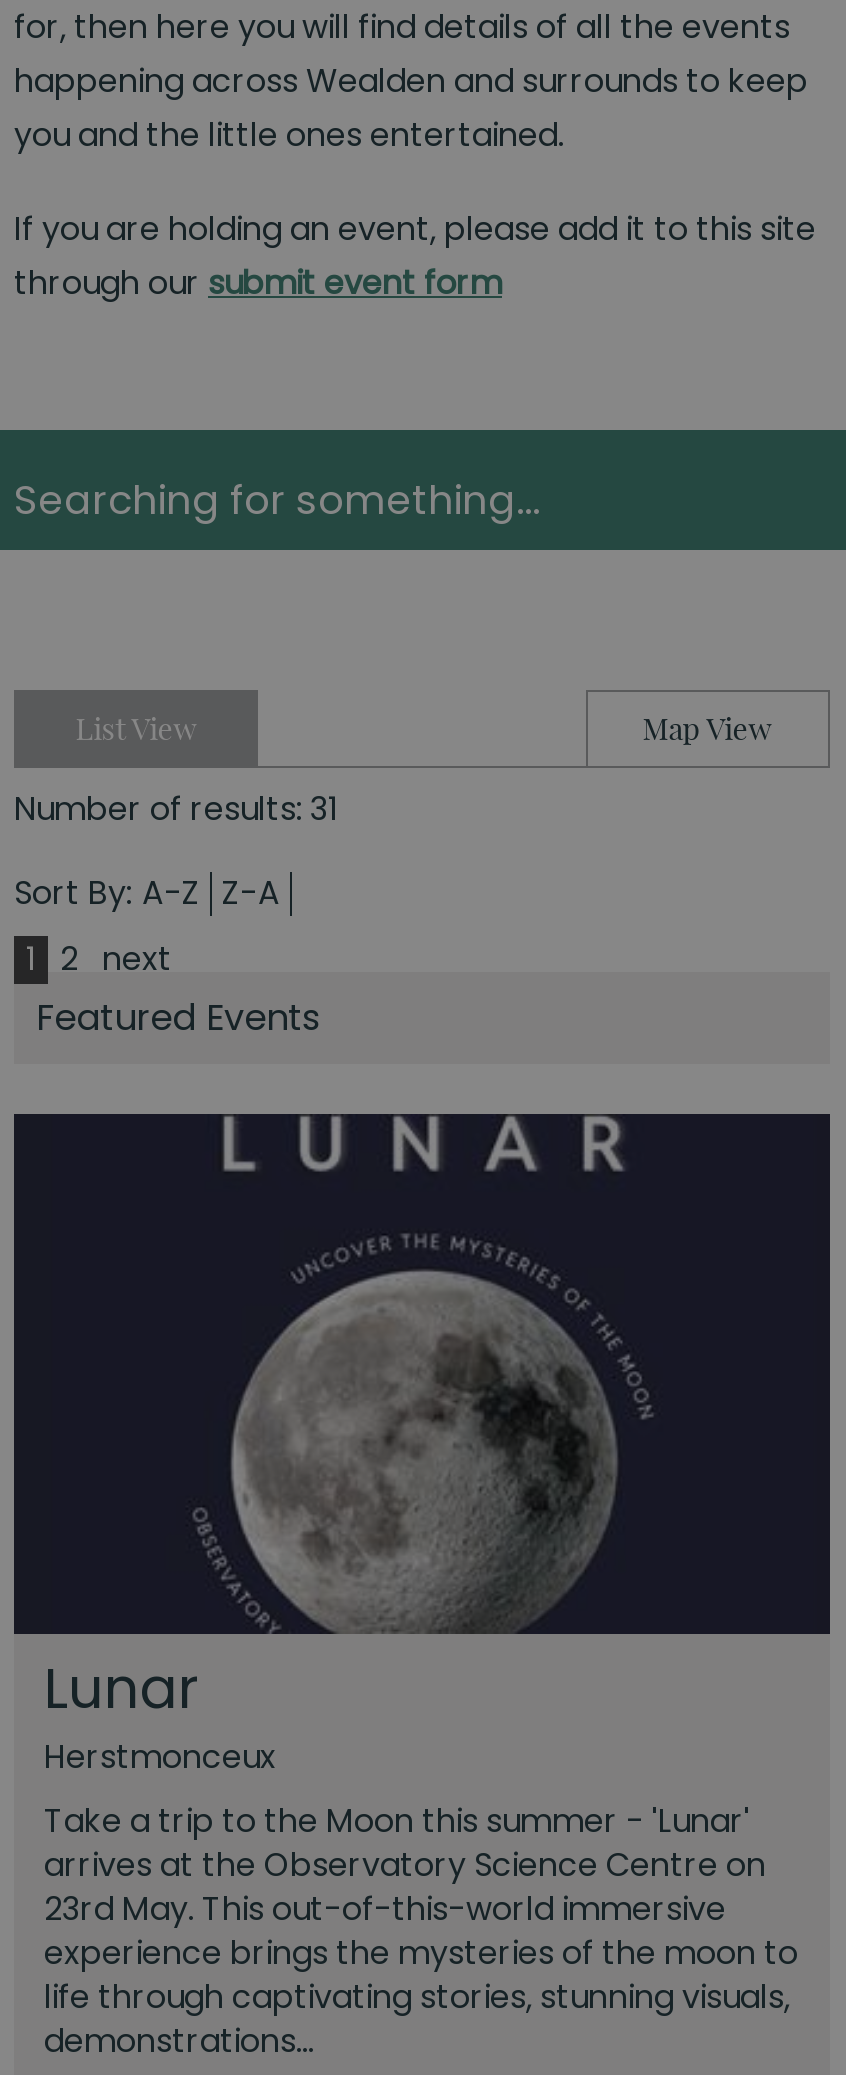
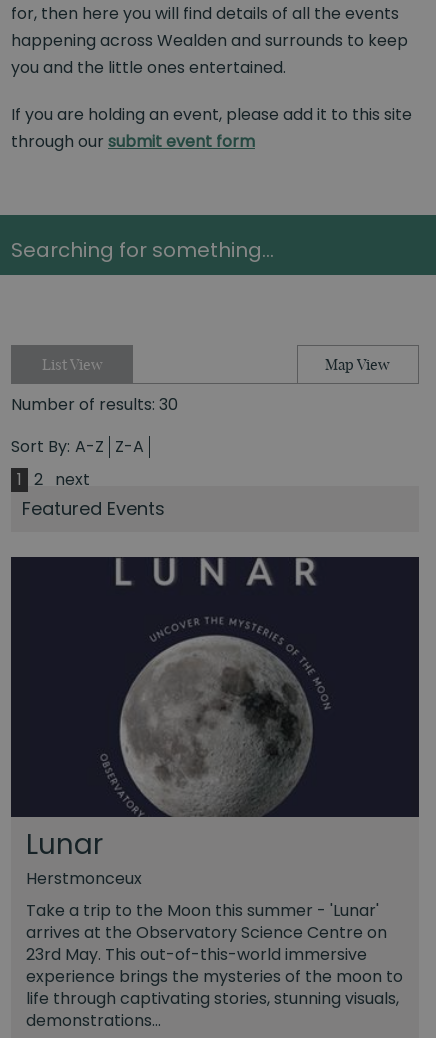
[14,786,338,832] Number of results: 31 -> [11,393,178,416] Number of results: 30

